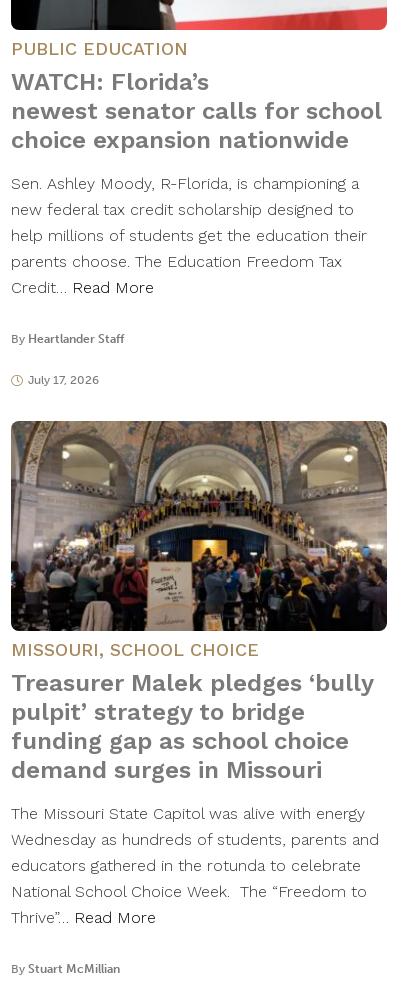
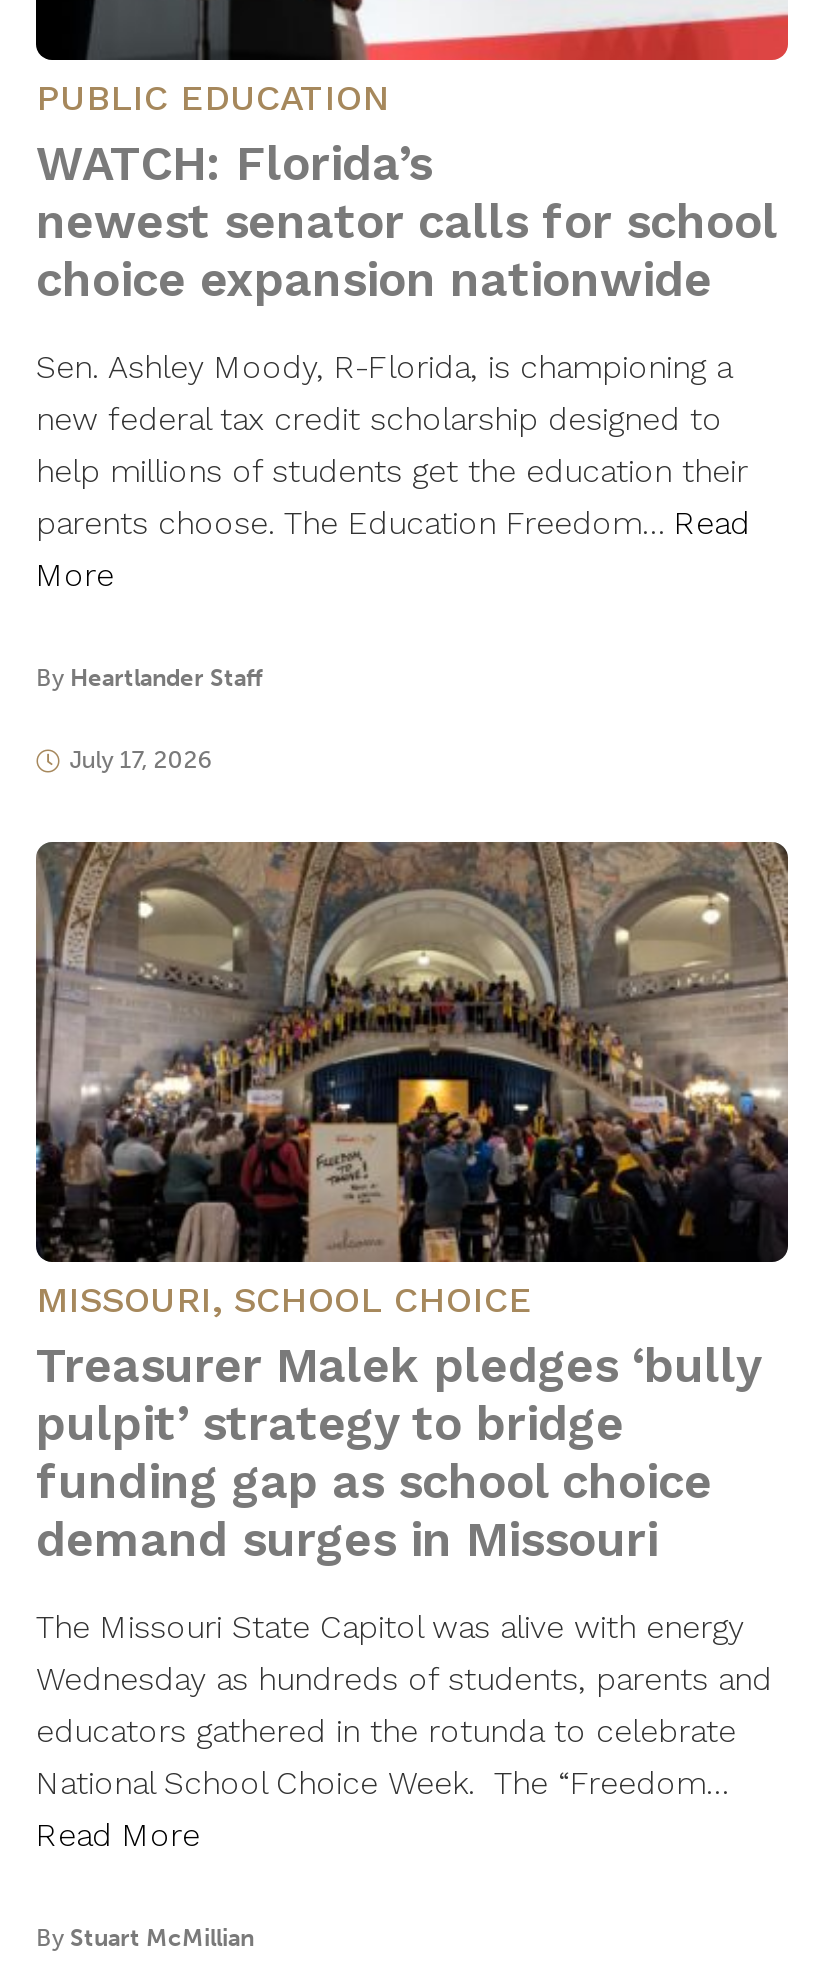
[11,252,342,297] parents choose. The Education Freedom Tax | Credit… Read More -> [36,504,750,594] parents choose. The Education Freedom… Read | More
[11,882,367,927] National School Choice Week. The “Freedom to | Thrive”… Read More -> [36,1764,728,1854] National School Choice Week. The “Freedom… | Read More

